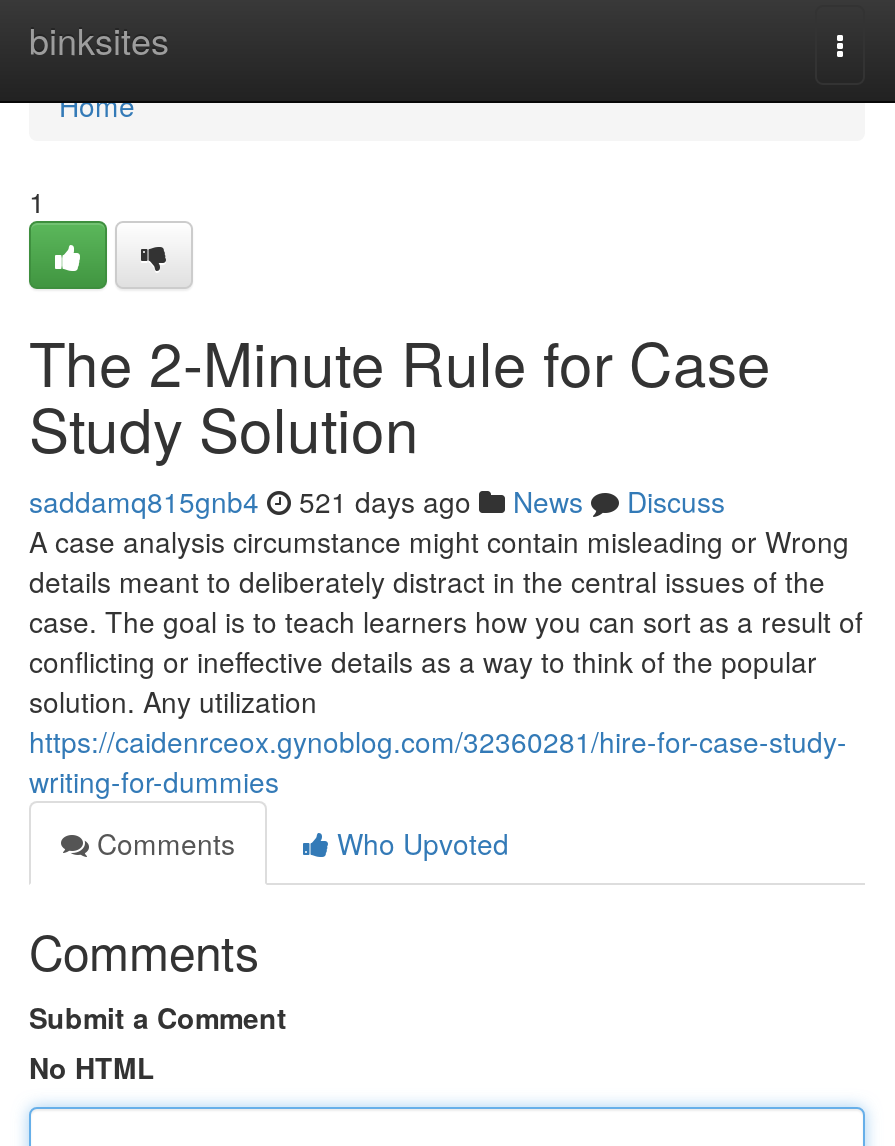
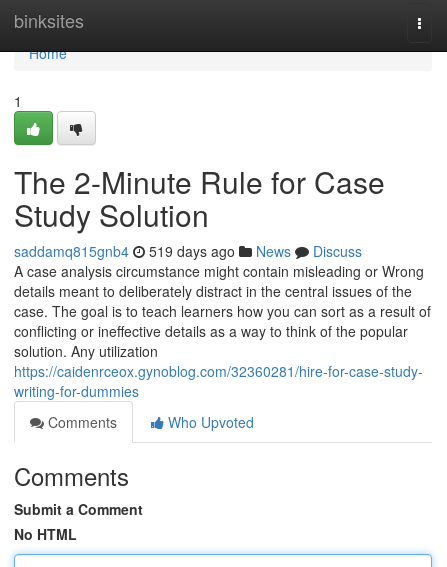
[29,481,725,521] saddamq815gnb4 521 days ago News Discuss -> [14,241,362,261] saddamq815gnb4 519 days ago News Discuss

